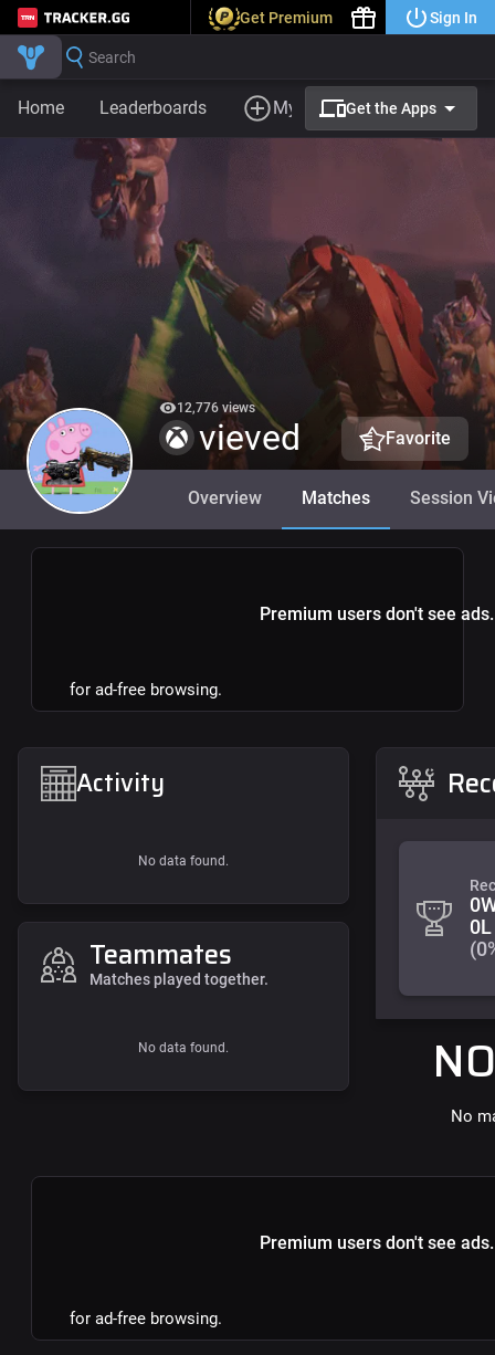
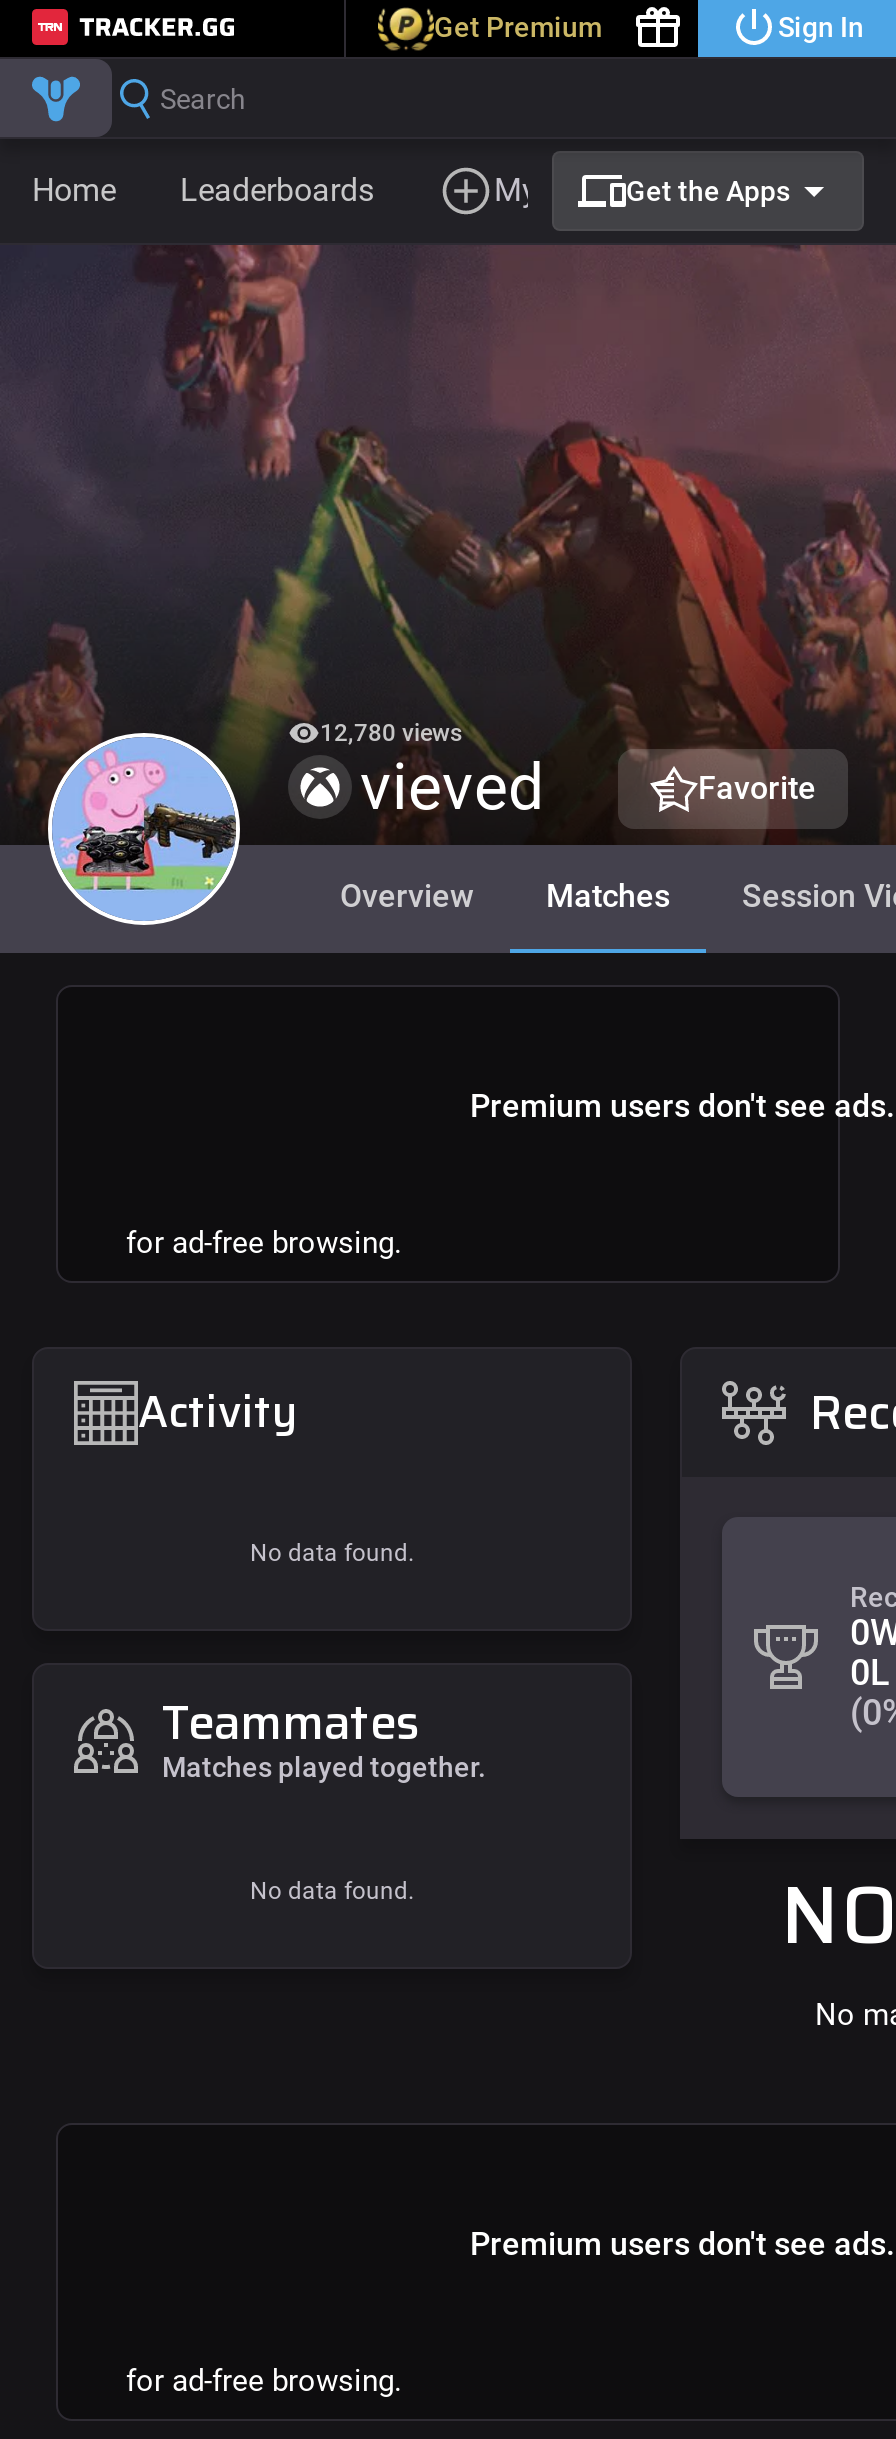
[177,400,255,416] 12,776 views -> [320,719,462,747] 12,780 views

